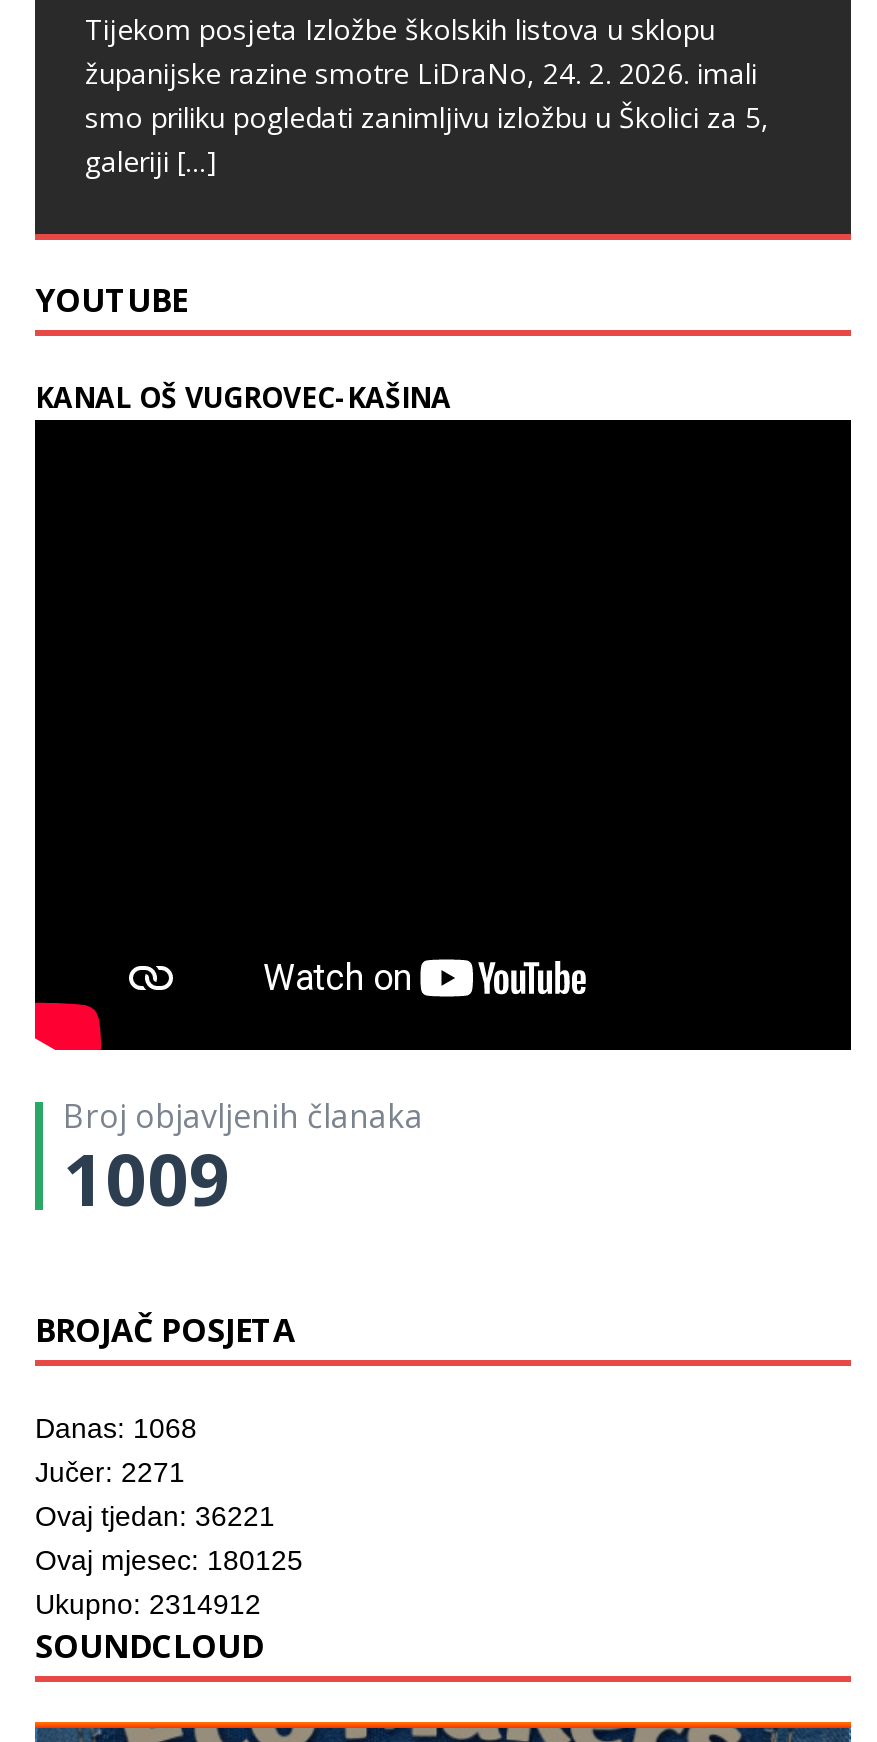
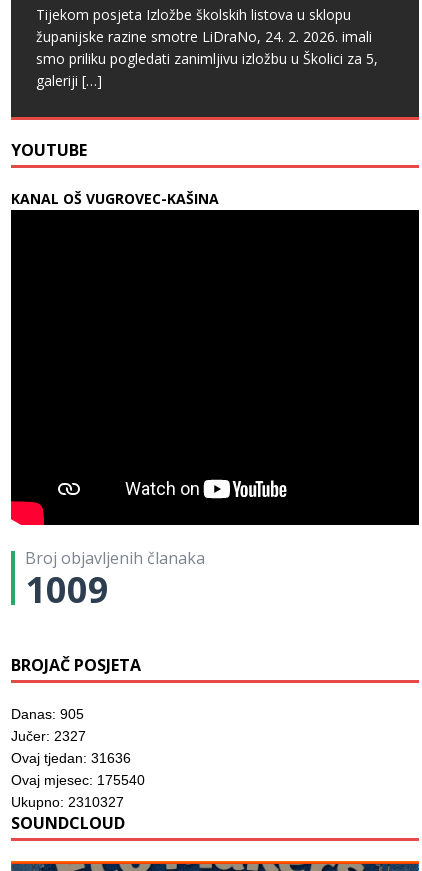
[35,1412,197,1444] Danas: 1068 -> [11,706,84,722] Danas: 905
[35,1456,185,1488] Jučer: 2271 -> [11,728,86,744] Jučer: 2327
[35,1500,275,1532] Ovaj tjedan: 36221 -> [11,750,131,766] Ovaj tjedan: 31636
[35,1544,303,1576] Ovaj mjesec: 180125 -> [11,772,145,788] Ovaj mjesec: 175540
[35,1588,261,1620] Ukupno: 2314912 -> [11,794,124,810] Ukupno: 2310327

